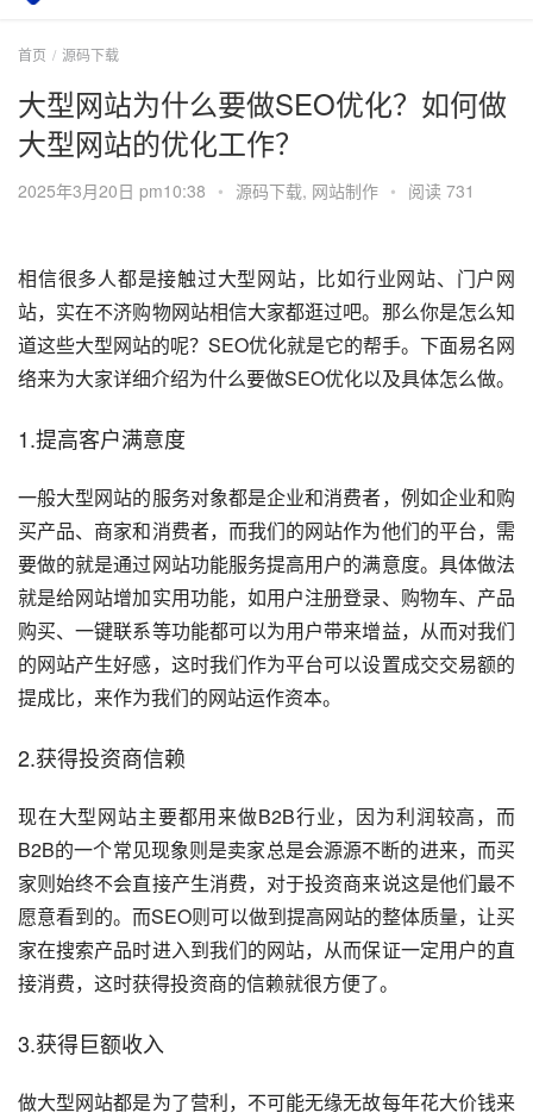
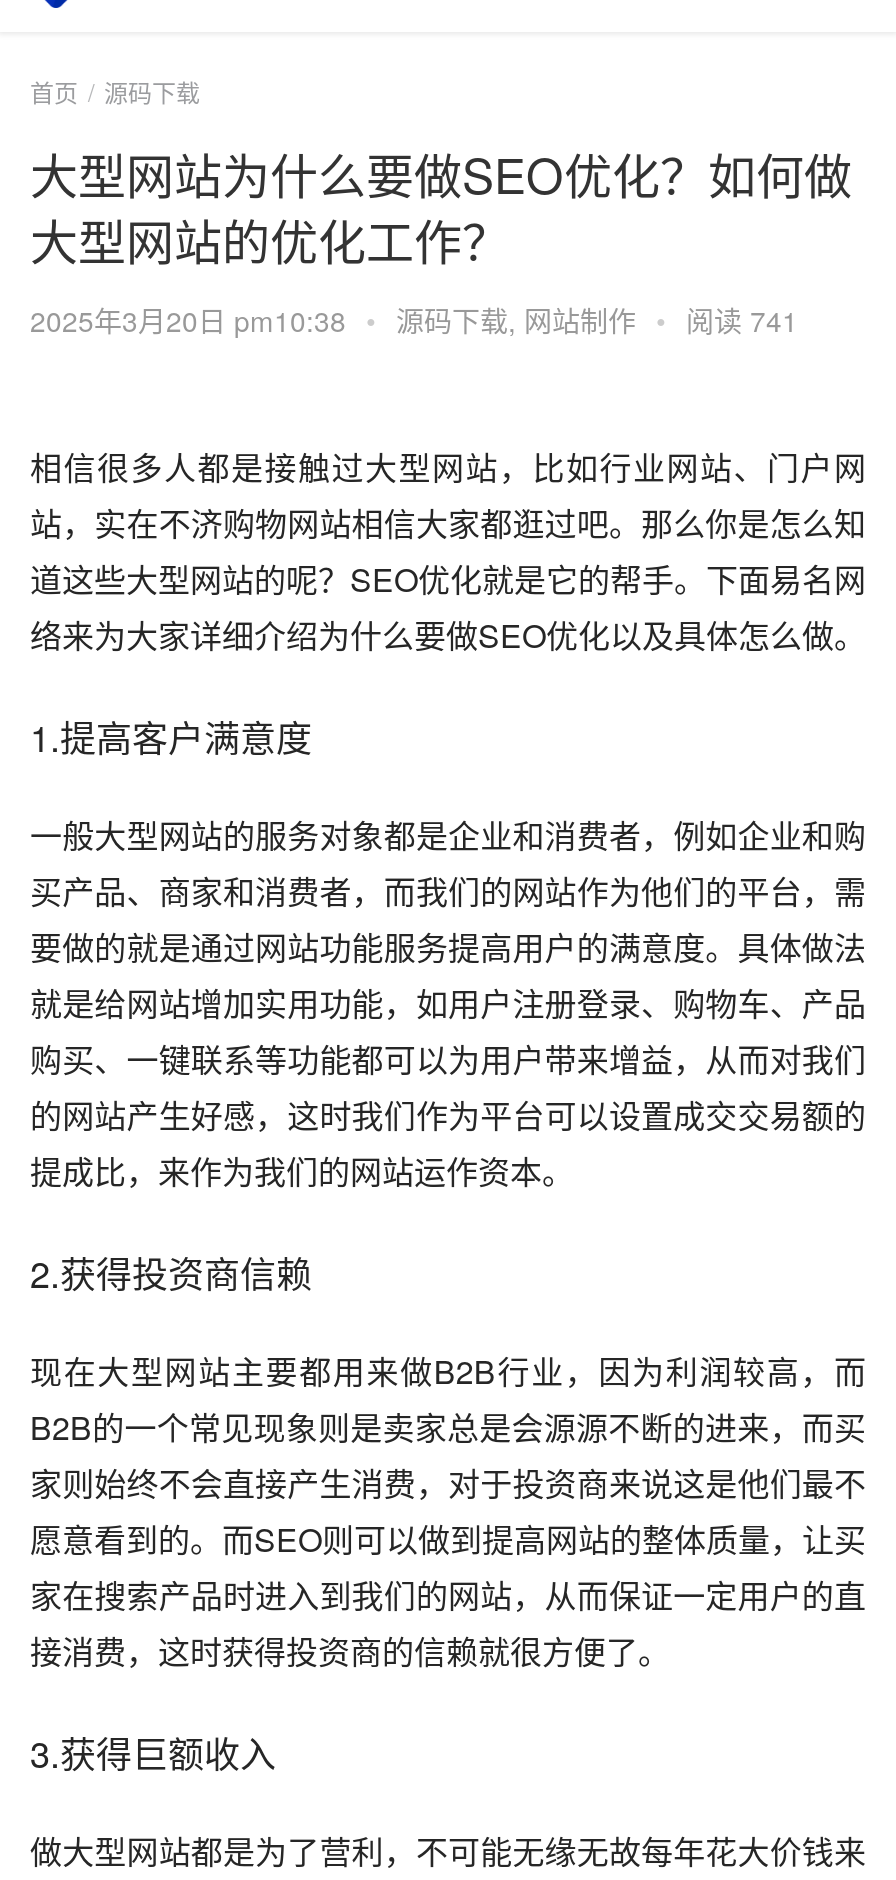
[18,179,475,202] 2025年3月20日 pm10:38 • 源码下载,网站制作 • 阅读 731 -> [30,300,798,340] 2025年3月20日 pm10:38 • 源码下载,网站制作 • 阅读 741

